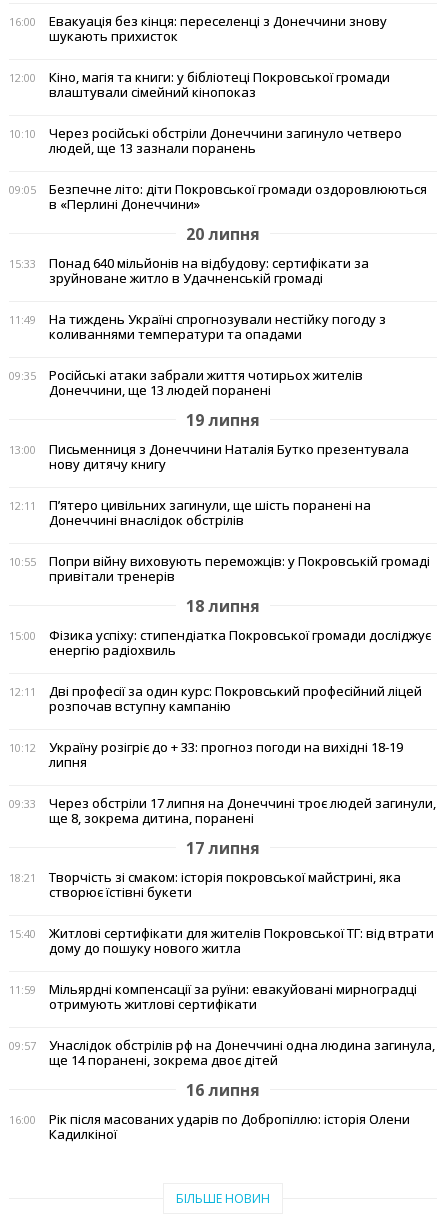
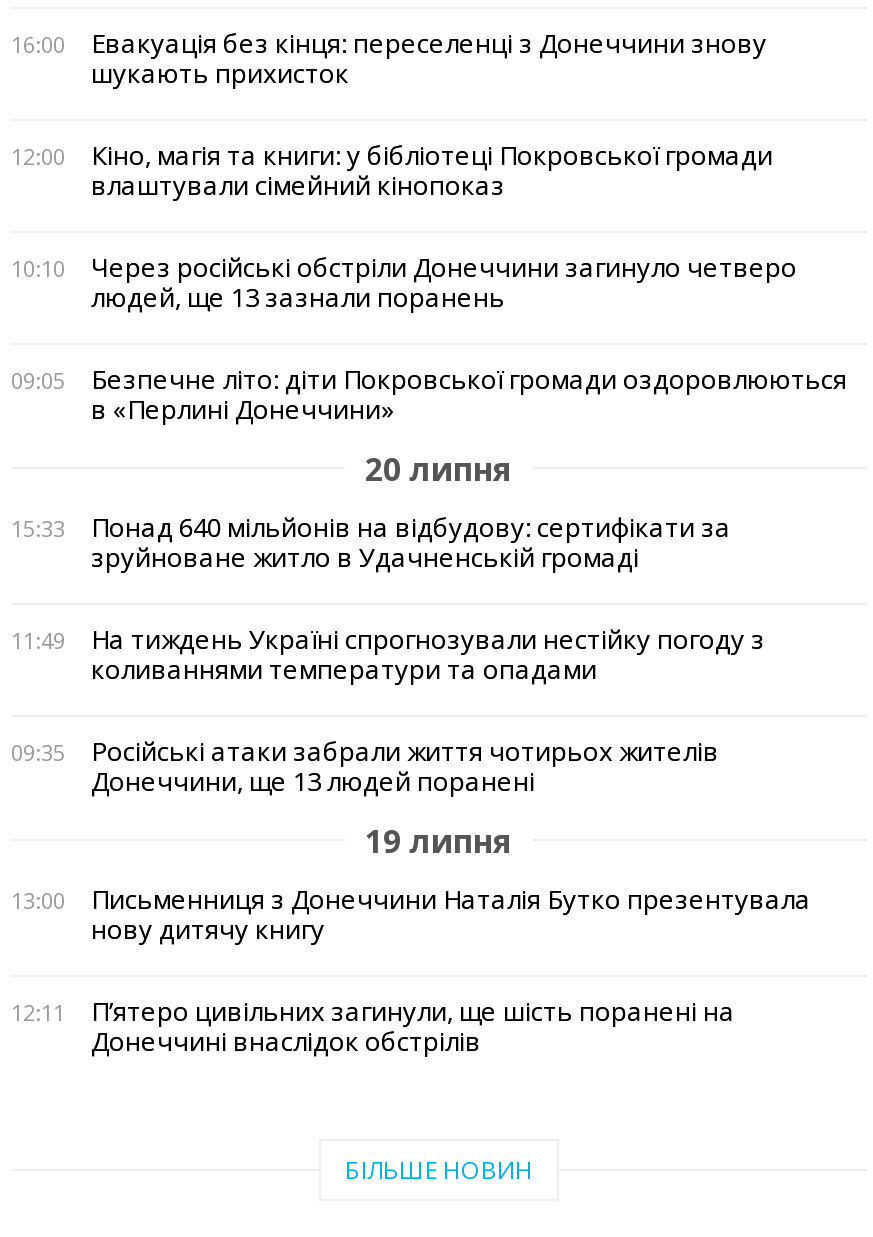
[9,552,436,1143] 10:55 | Попри війну виховують переможців: у Покровській громаді | привітали тренерів | 18 липня | 15:00 | Фізика успіху: стипендіатка Покровської громади досліджує | енергію радіохвиль | 12:11 | Дві професії за один курс: Покровський професійний ліцей | розпочав вступну кампанію | 10:12 | Україну розігріє до + 33: прогноз погоди на вихідні 18-19 | липня | 09:33 | Через обстріли 17 липня на Донеччині троє людей загинули, | ще 8, зокрема дитина, поранені | 17 липня | 18:21 | Творчість зі смаком: історія покровської майстрині, яка | створює їстівні букети | 15:40 | Житлові сертифікати для жителів Покровської ТГ: від втрати | дому до пошуку нового житла | 11:59 | Мільярдні компенсації за руїни: евакуйовані мирноградці | отримують житлові сертифікати | 09:57 | Унаслідок обстрілів рф на Донеччині одна людина загинула, | ще 14 поранені, зокрема двоє дітей | 16 липня | 16:00 | Рік після масованих ударів по Добропіллю: історія Олени | Кадилкіної -> none

